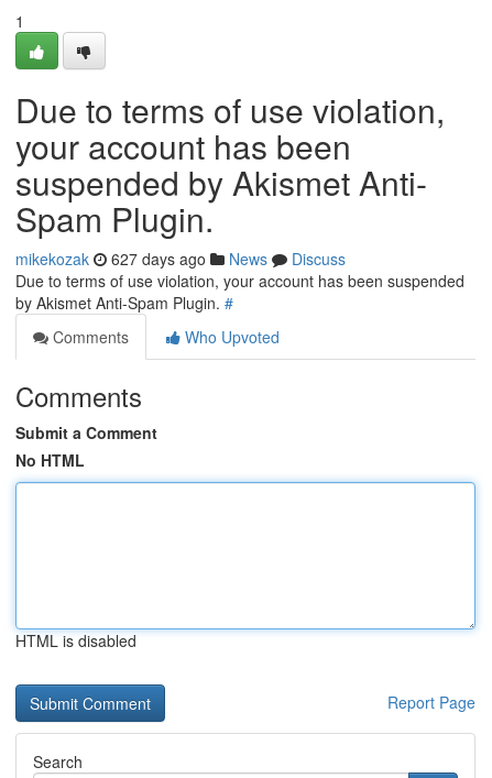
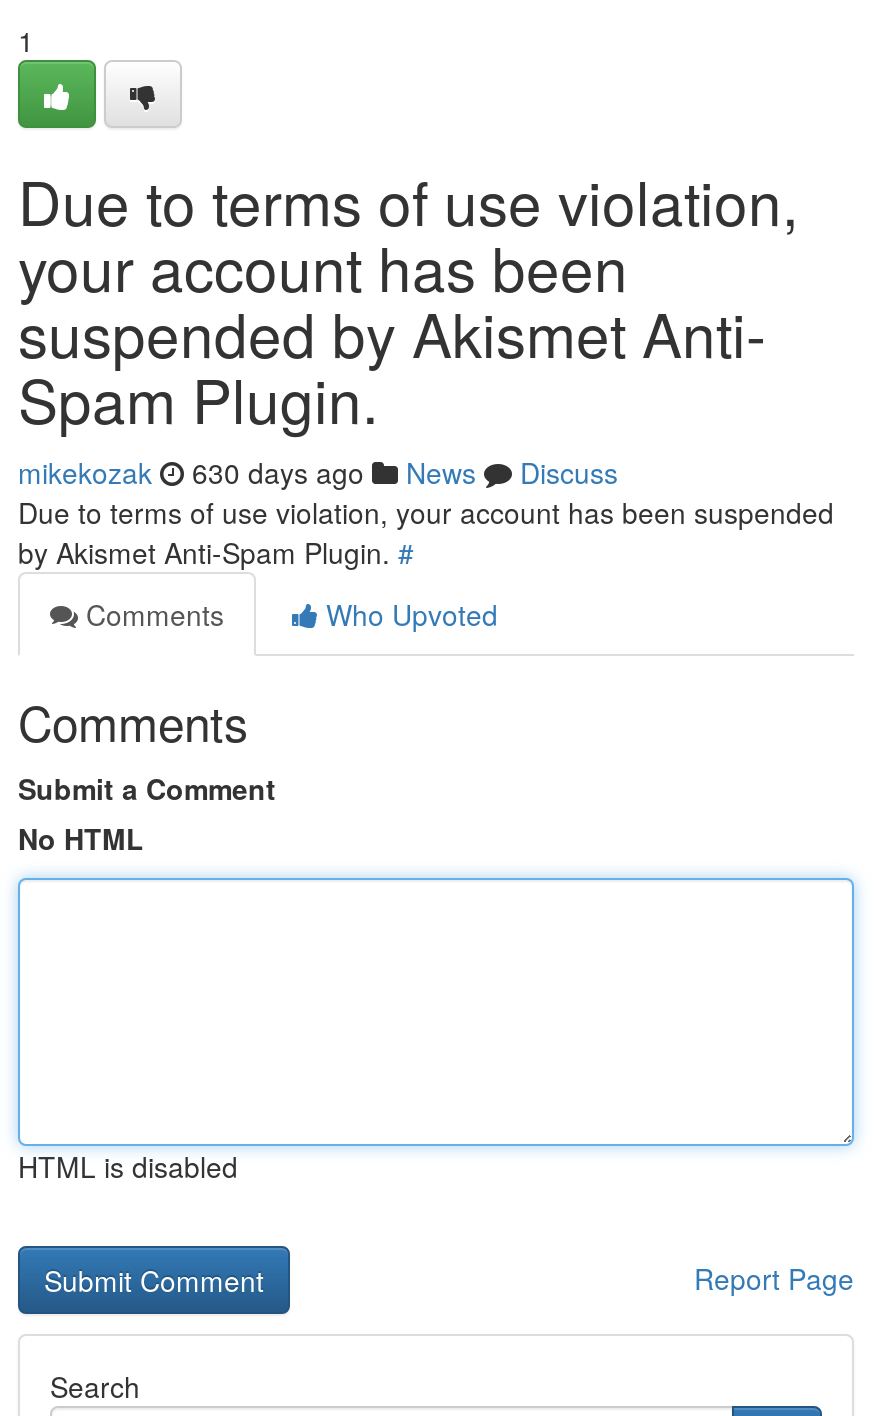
[15,248,346,270] mikekozak 627 days ago News Discuss -> [18,452,618,492] mikekozak 630 days ago News Discuss

